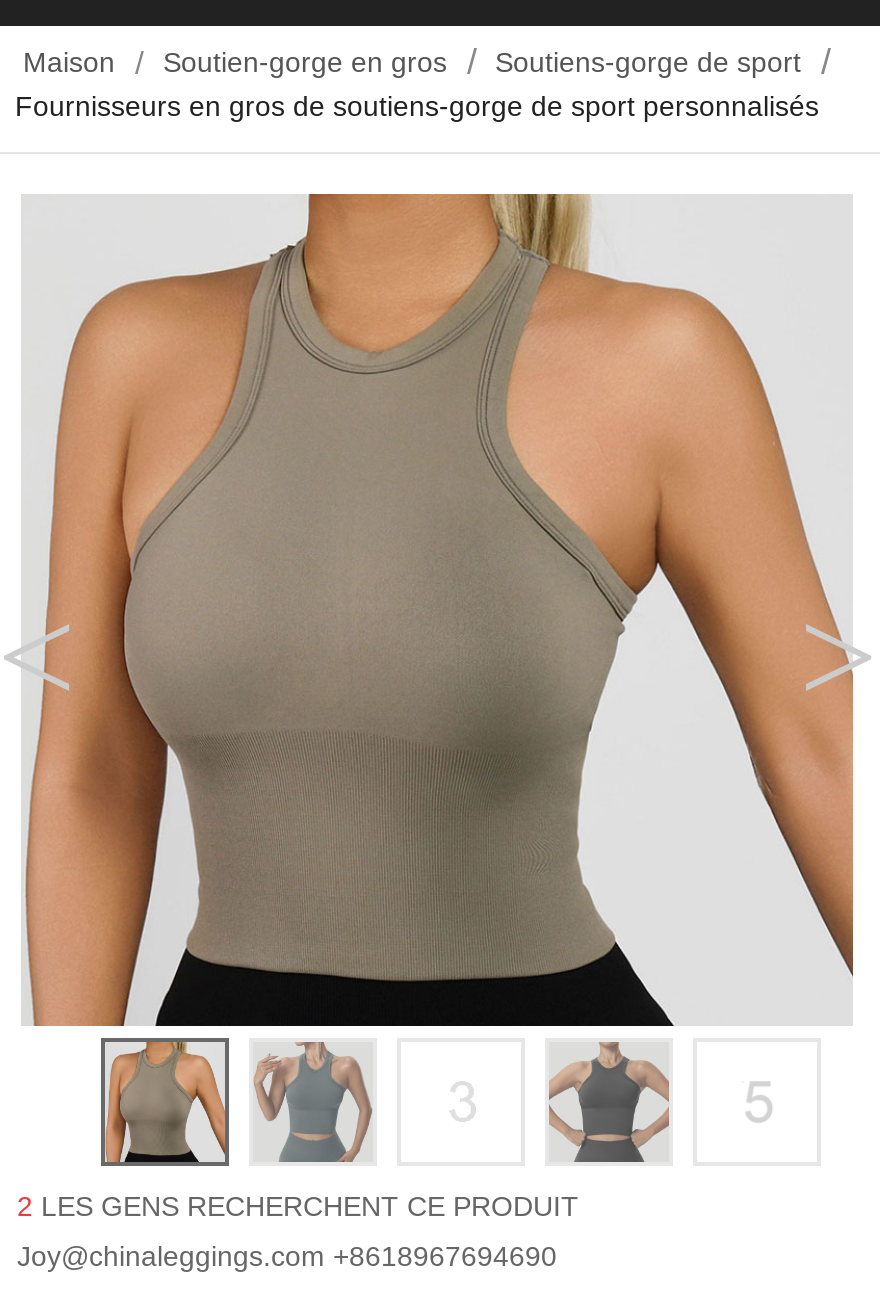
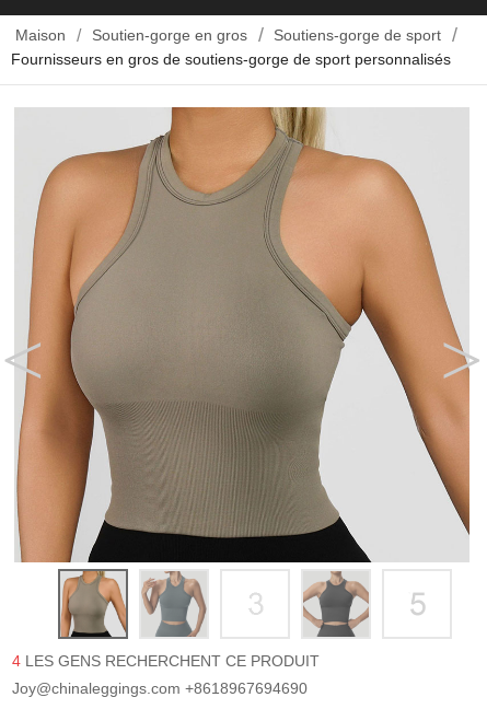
[17,1190,579,1222] 2 LES GENS RECHERCHENT CE PRODUIT -> [12,652,320,670] 4 LES GENS RECHERCHENT CE PRODUIT

